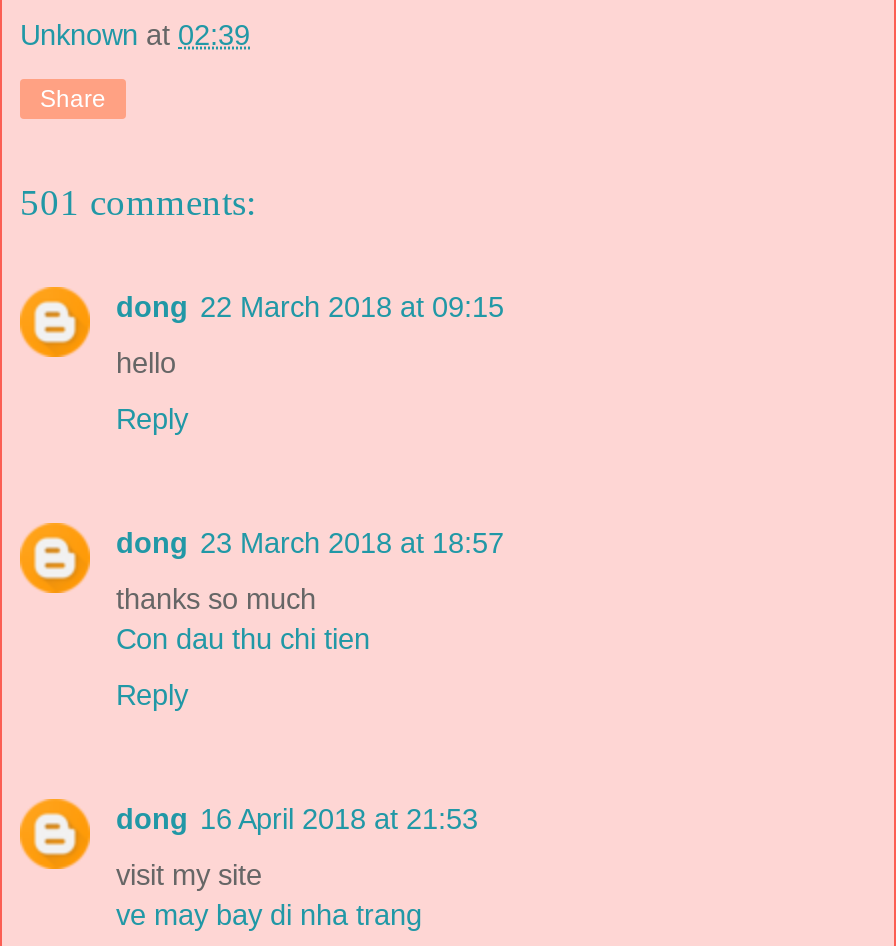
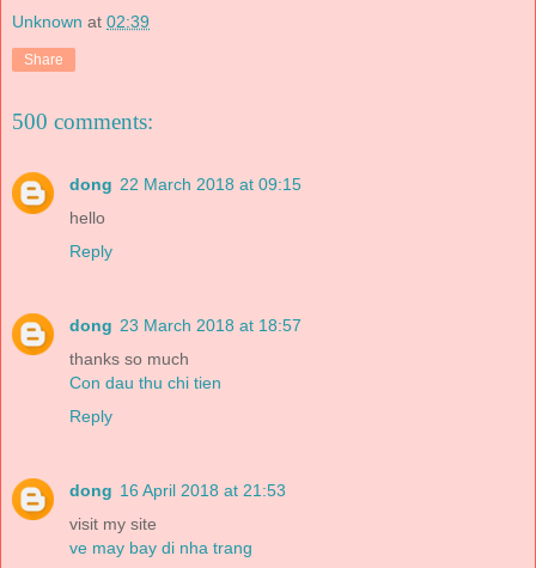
[20,182,256,224] 501 comments: -> [12,109,153,134] 500 comments:

